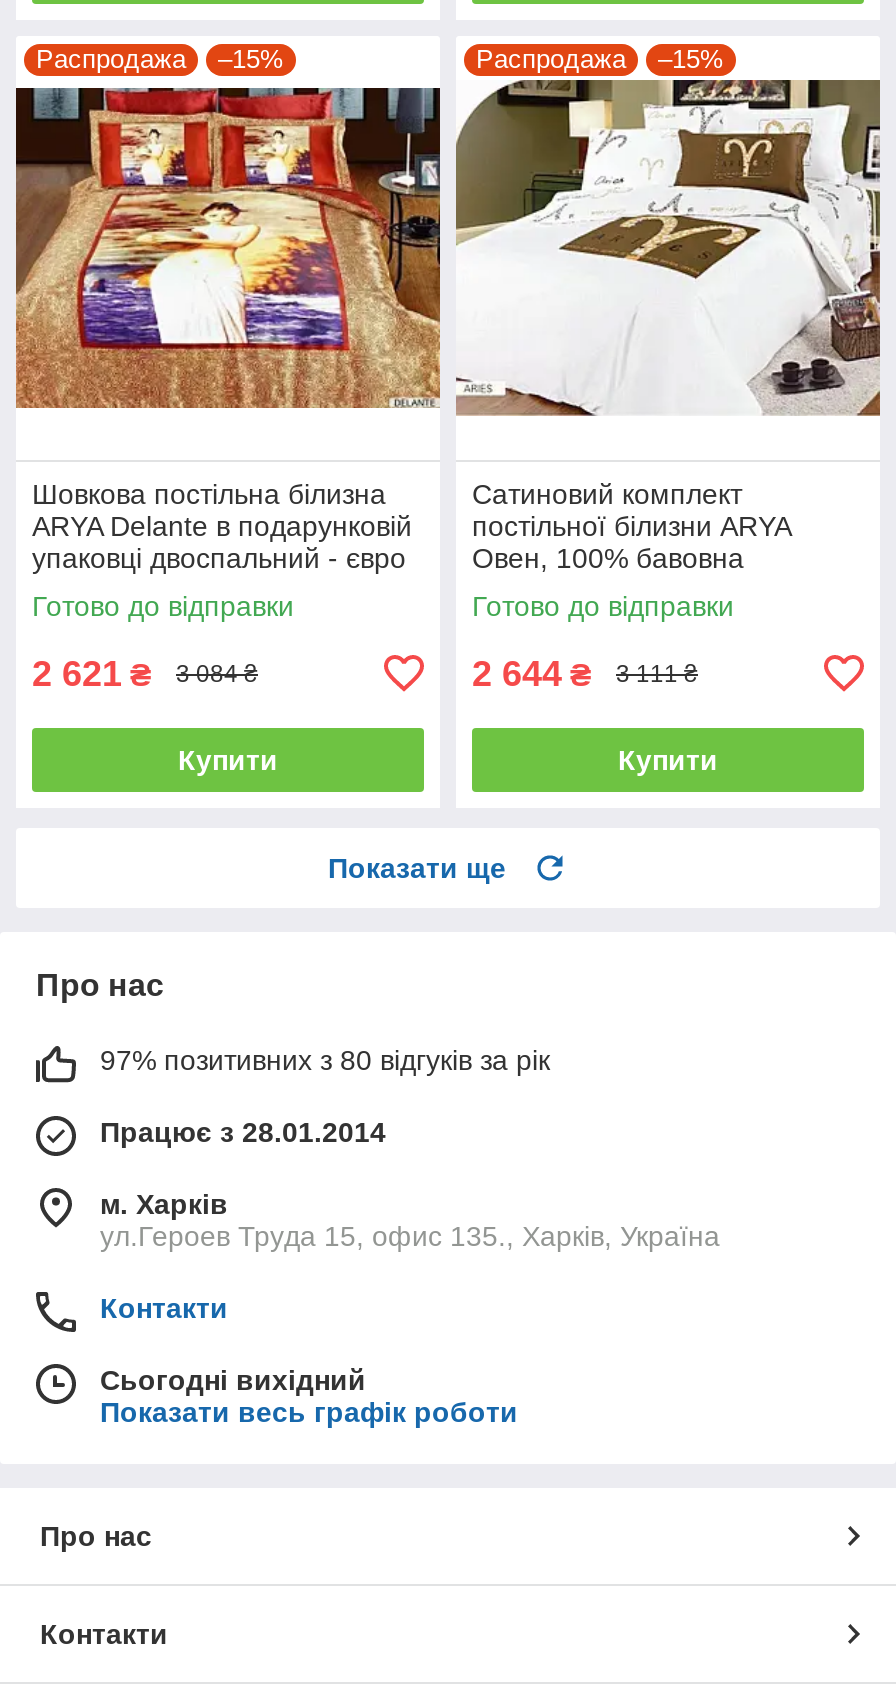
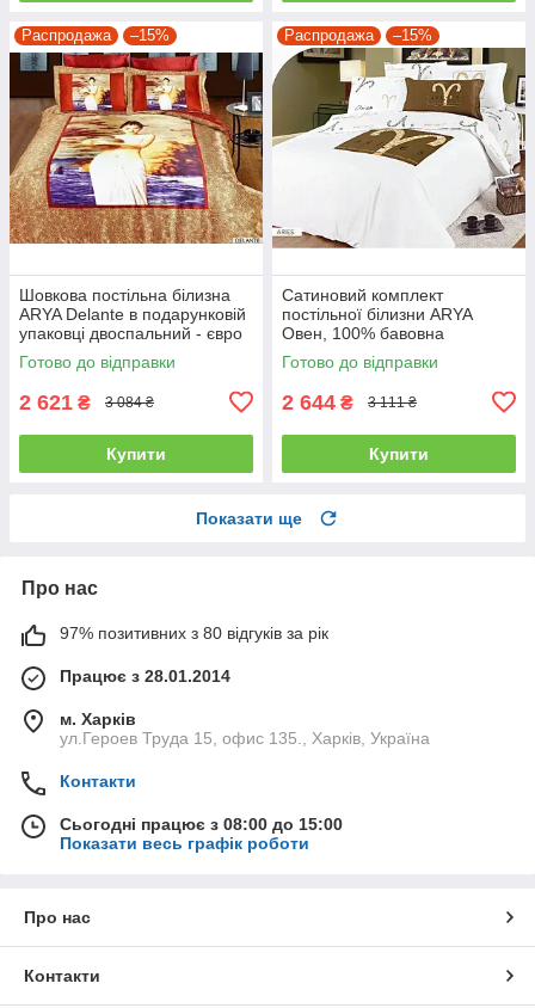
[100,1364,366,1396] Сьогодні вихідний -> [60,814,343,833] Сьогодні працює з 08:00 до 15:00

